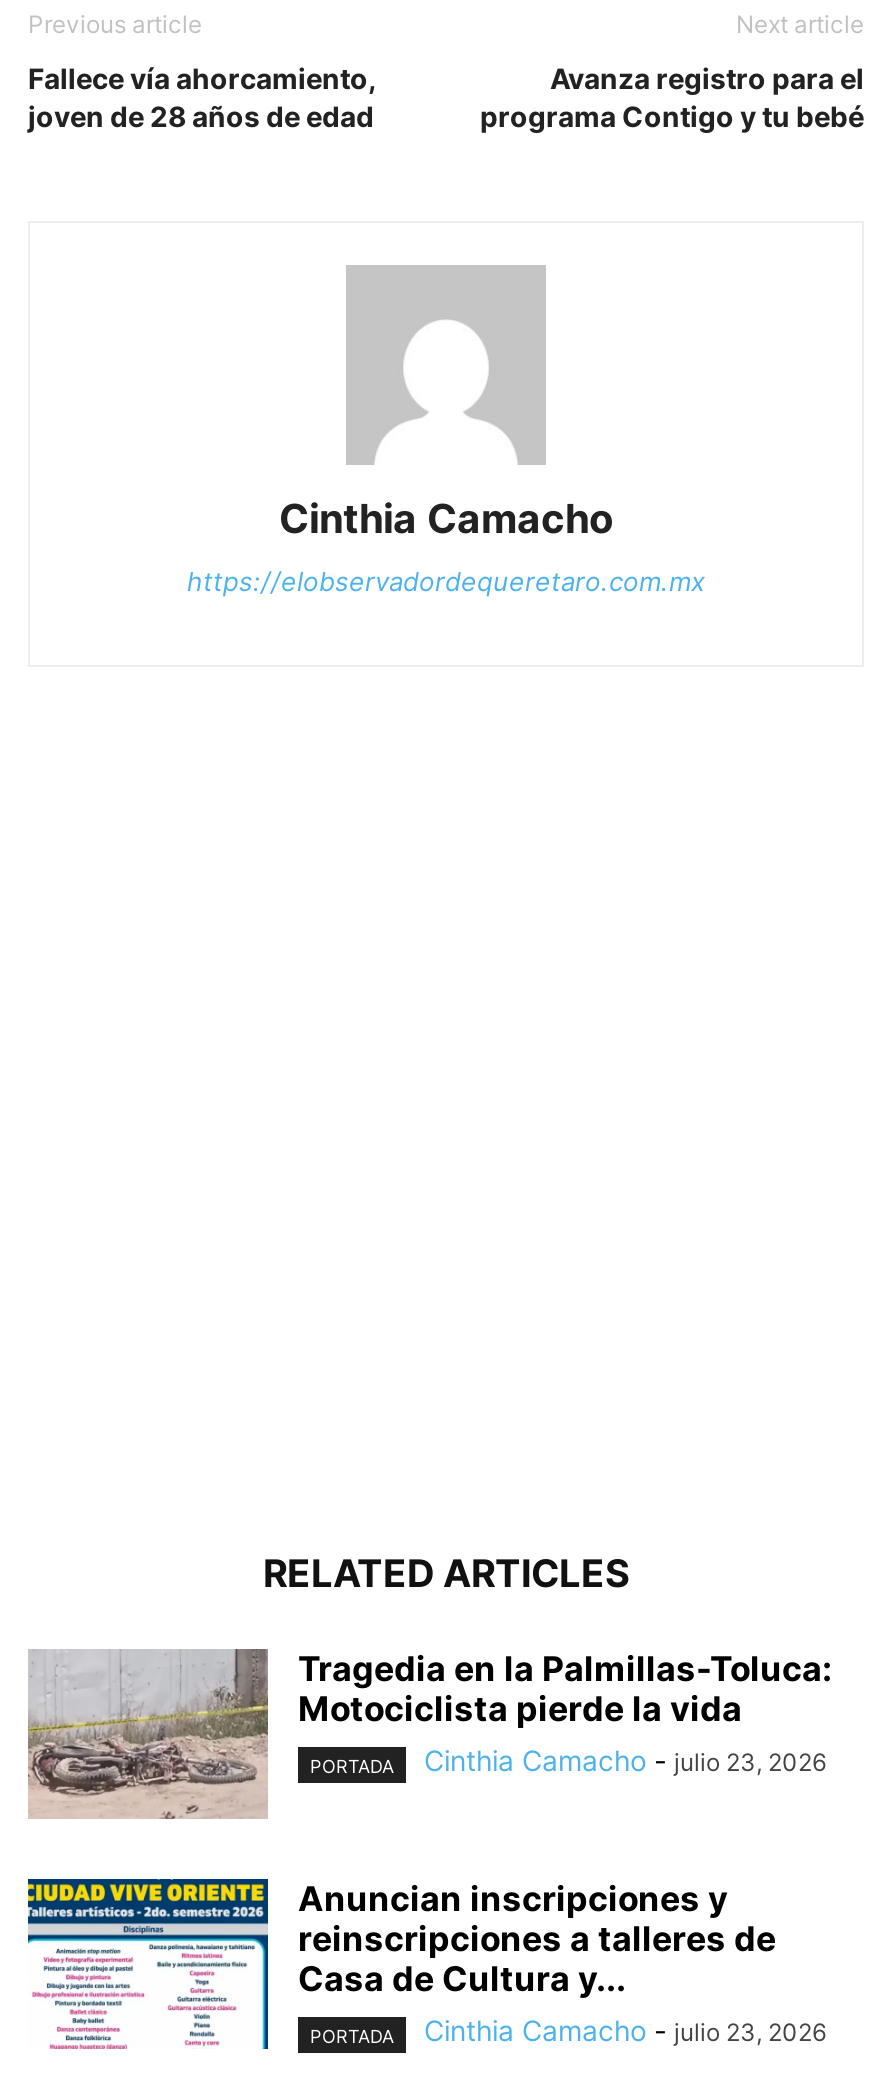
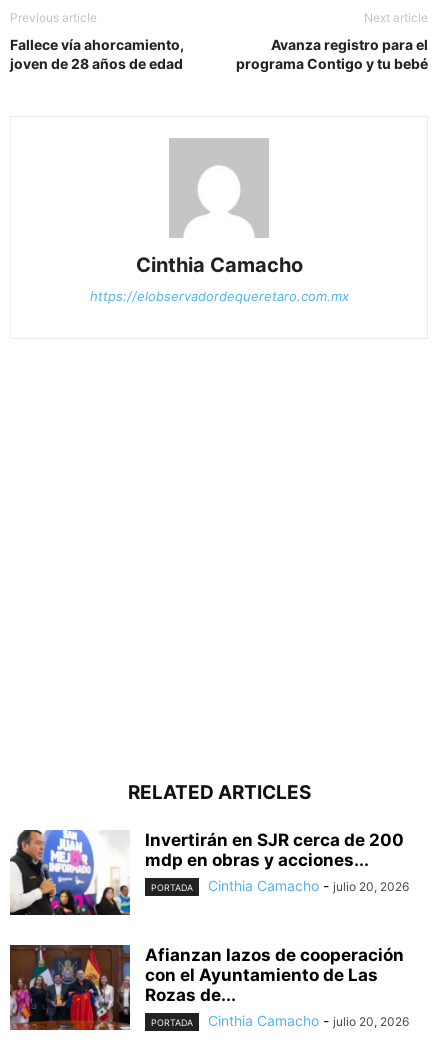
[26,1648,832,1820] [image] | Tragedia en la Palmillas-Toluca: | Motociclista pierde la vida -> [9,830,404,916] [image] | Invertirán en SJR cerca de 200 | mdp en obras y acciones...
[424,1744,826,1778] Cinthia Camacho - julio 23, 2026 -> [208,877,409,894] Cinthia Camacho - julio 20, 2026
[26,1876,776,2050] [image] | Anuncian inscripciones y | reinscripciones a talleres de | Casa de Cultura y... -> [9,944,404,1031] [image] | Afianzan lazos de cooperación | con el Ayuntamiento de Las | Rozas de...
[424,2014,826,2048] Cinthia Camacho - julio 23, 2026 -> [208,1012,409,1029] Cinthia Camacho - julio 20, 2026

